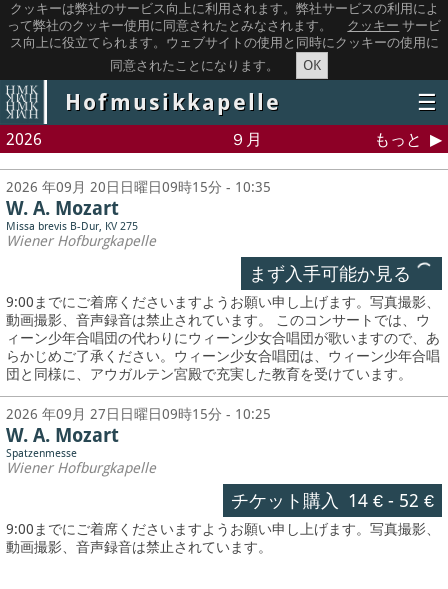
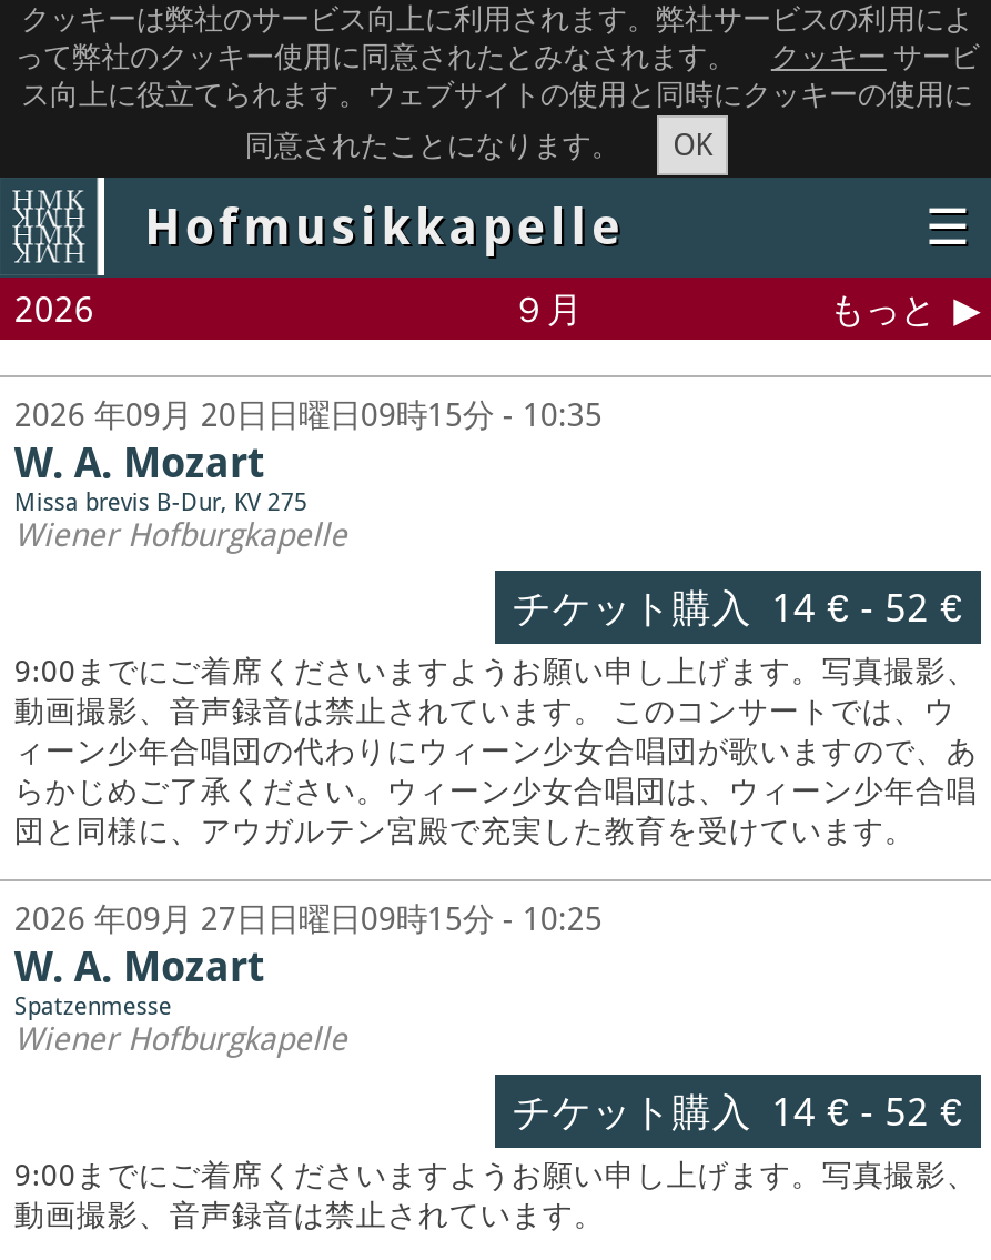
[249,264,416,284] まず入手可能か見る -> [512,585,962,630] チケット購入 14 €- 52 €

